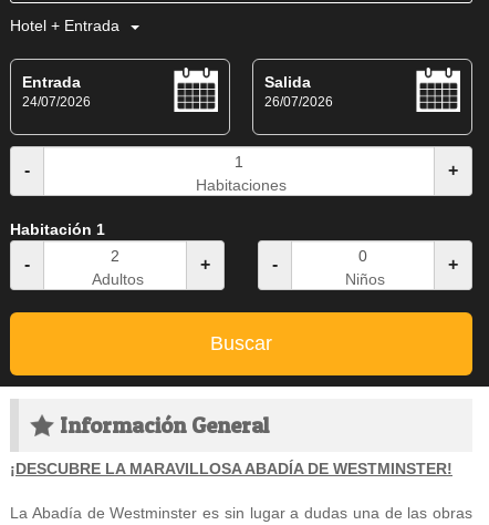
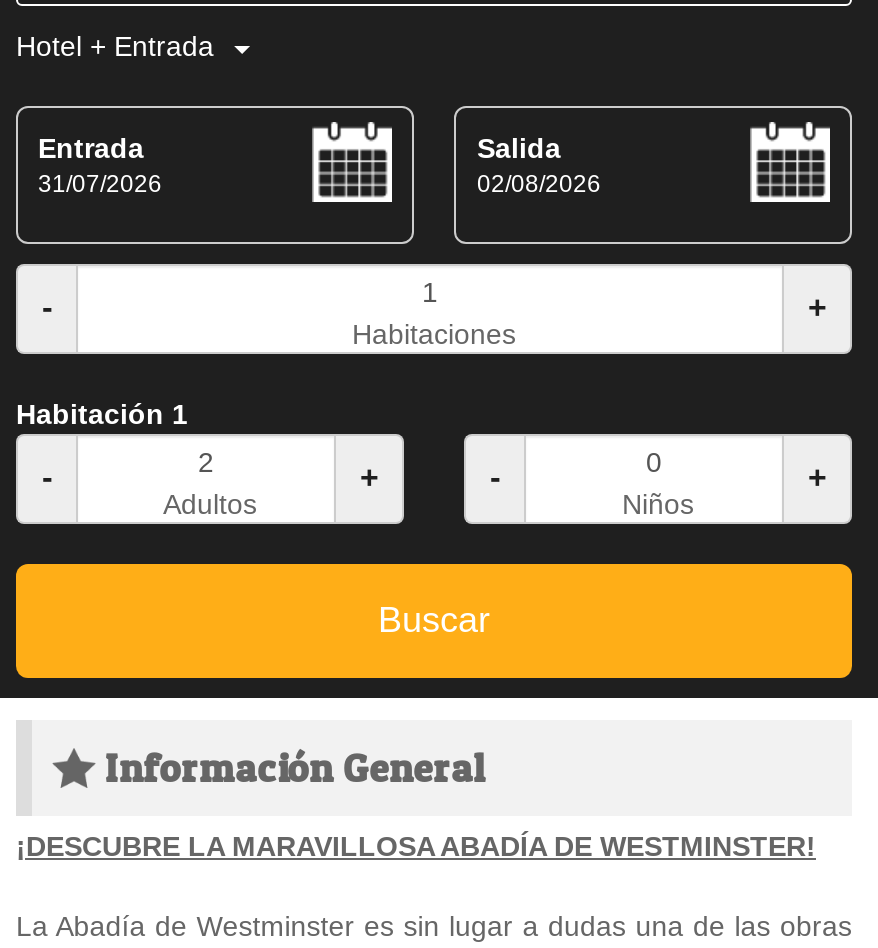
[22,94,91,110] 24/07/2026 -> [38,170,162,198] 31/07/2026
[265,94,333,110] 26/07/2026 -> [477,170,601,198] 02/08/2026

